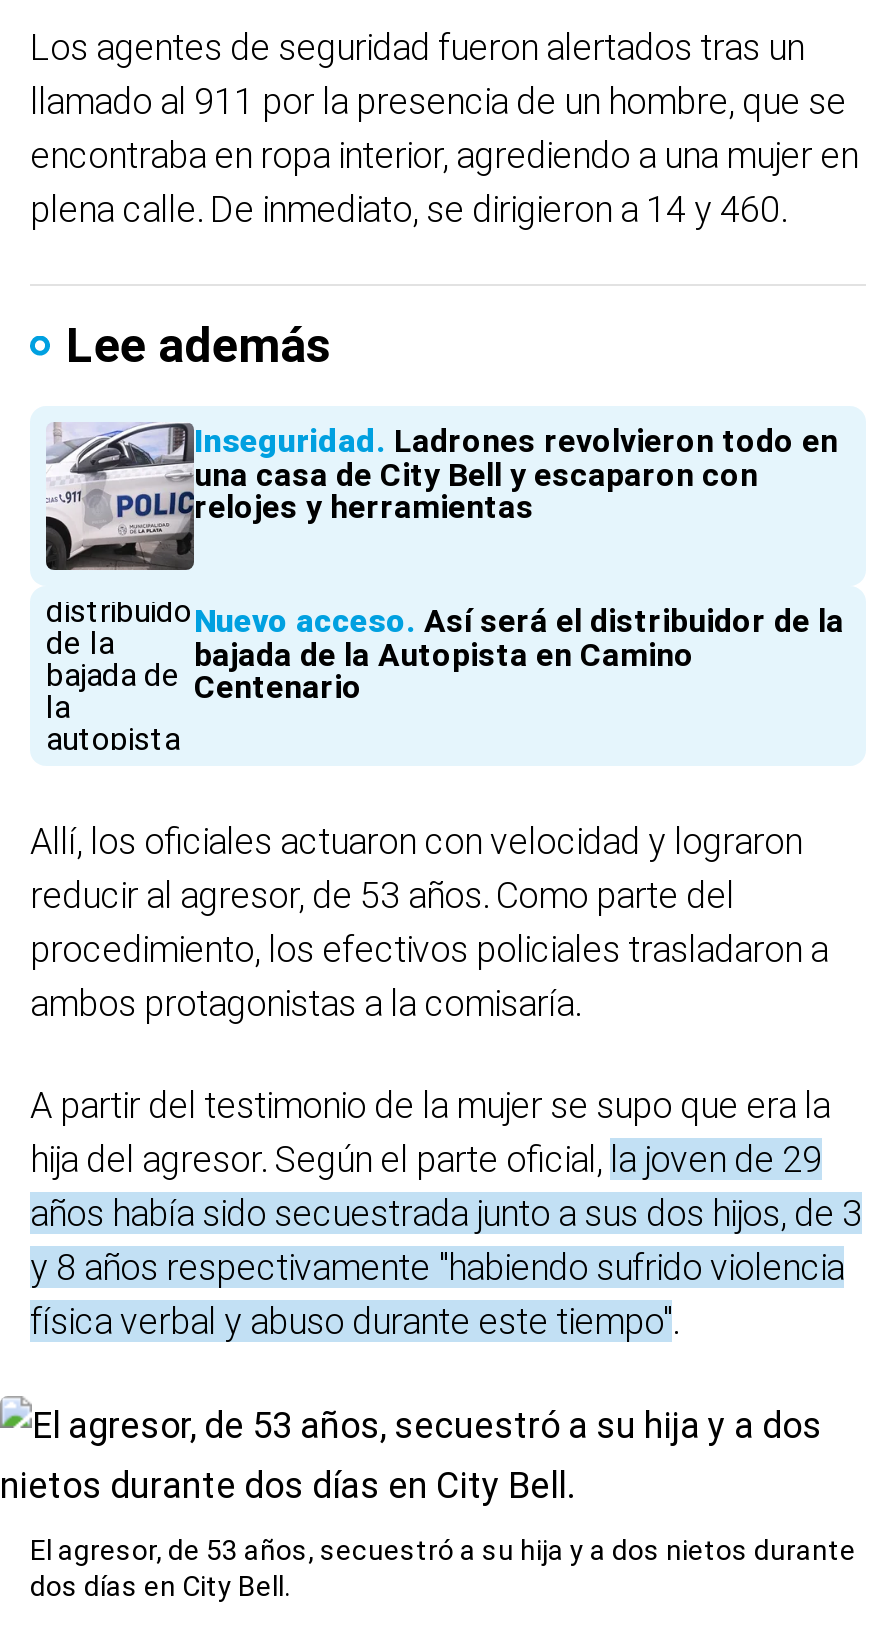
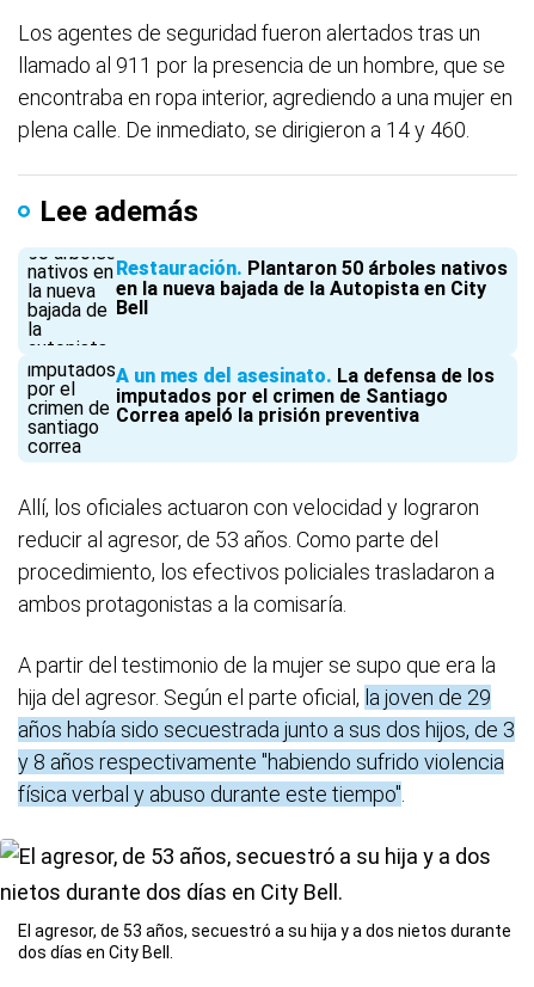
[44,422,838,572] [image] | Inseguridad Ladrones revolvieron todo en | una casa de City Bell y escaparon con | relojes y herramientas -> [26,256,508,347] [image] | Restauración Plantaron 50 árboles nativos | en la nueva bajada de la Autopista en City | Bell
[46,602,844,752] [image] | Nuevo acceso Así será el distribuidor de la | bajada de la Autopista en Camino | Centenario -> [26,364,495,453] [image] | A un mes del asesinato La defensa de los | imputados por el crimen de Santiago | Correa apeló la prisión preventiva

